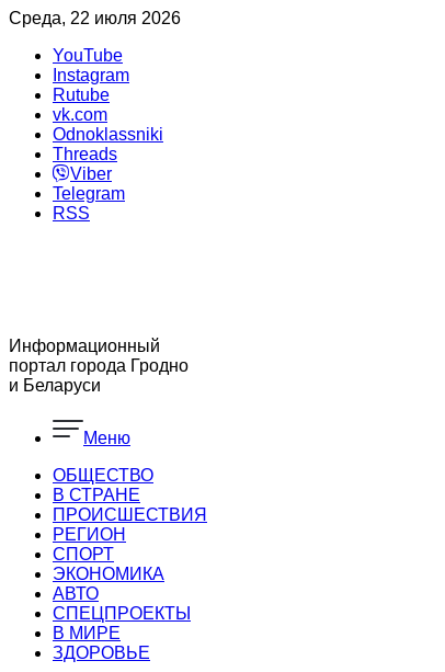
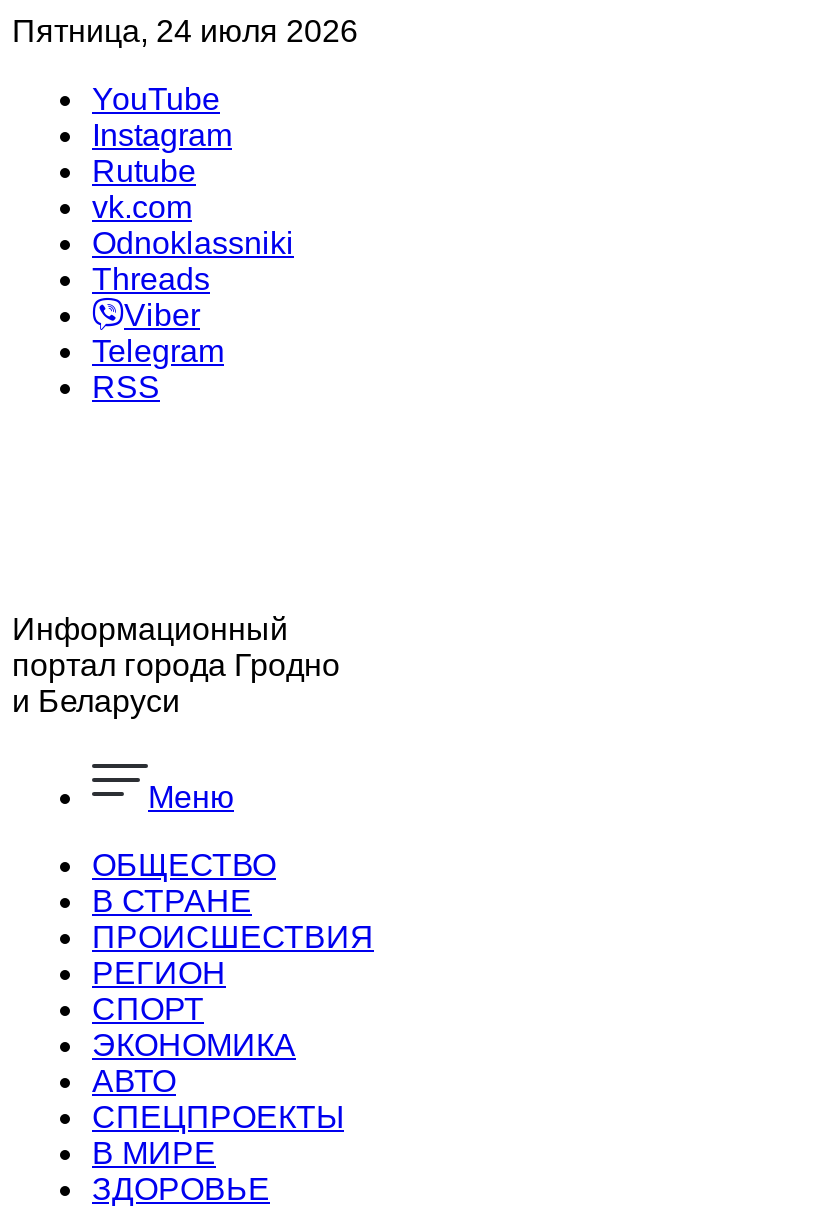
[9,9,181,27] Среда, 22 июля 2026 -> [12,14,358,48] Пятница, 24 июля 2026

